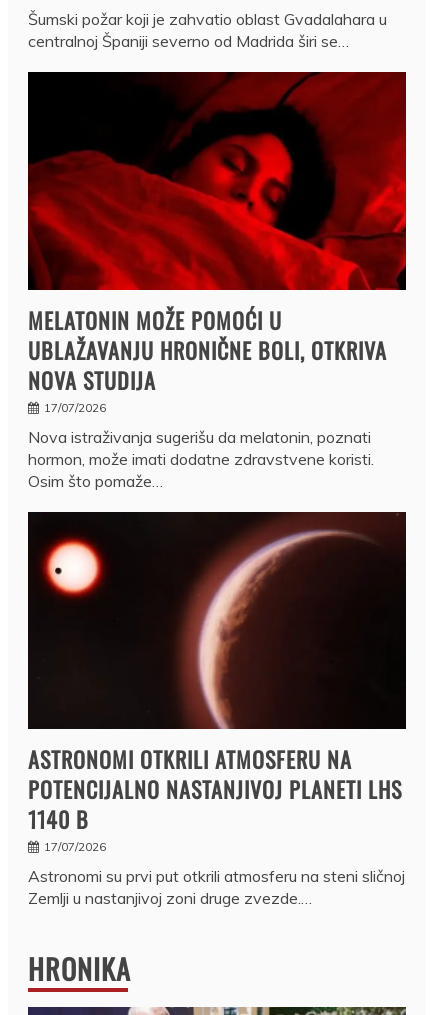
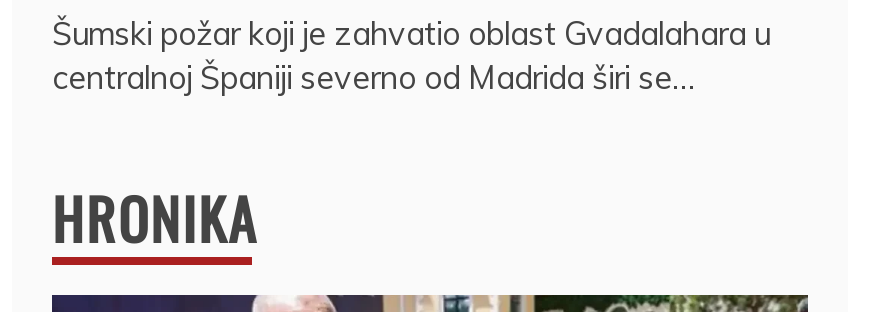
[27,71,407,491] [image] | MELATONIN MOŽE POMOĆI U | UBLAŽAVANJU HRONIČNE BOLI, OTKRIVA | NOVA STUDIJA | 17/07/2026 | Nova istraživanja sugerišu da melatonin, poznati | hormon, može imati dodatne zdravstvene koristi. | Osim što pomaže… -> none
[28,511,406,908] [image] | ASTRONOMI OTKRILI ATMOSFERU NA | POTENCIJALNO NASTANJIVOJ PLANETI LHS | 1140 B | 17/07/2026 | Astronomi su prvi put otkrili atmosferu na steni sličnoj | Zemlji u nastanjivoj zoni druge zvezde.… -> none

